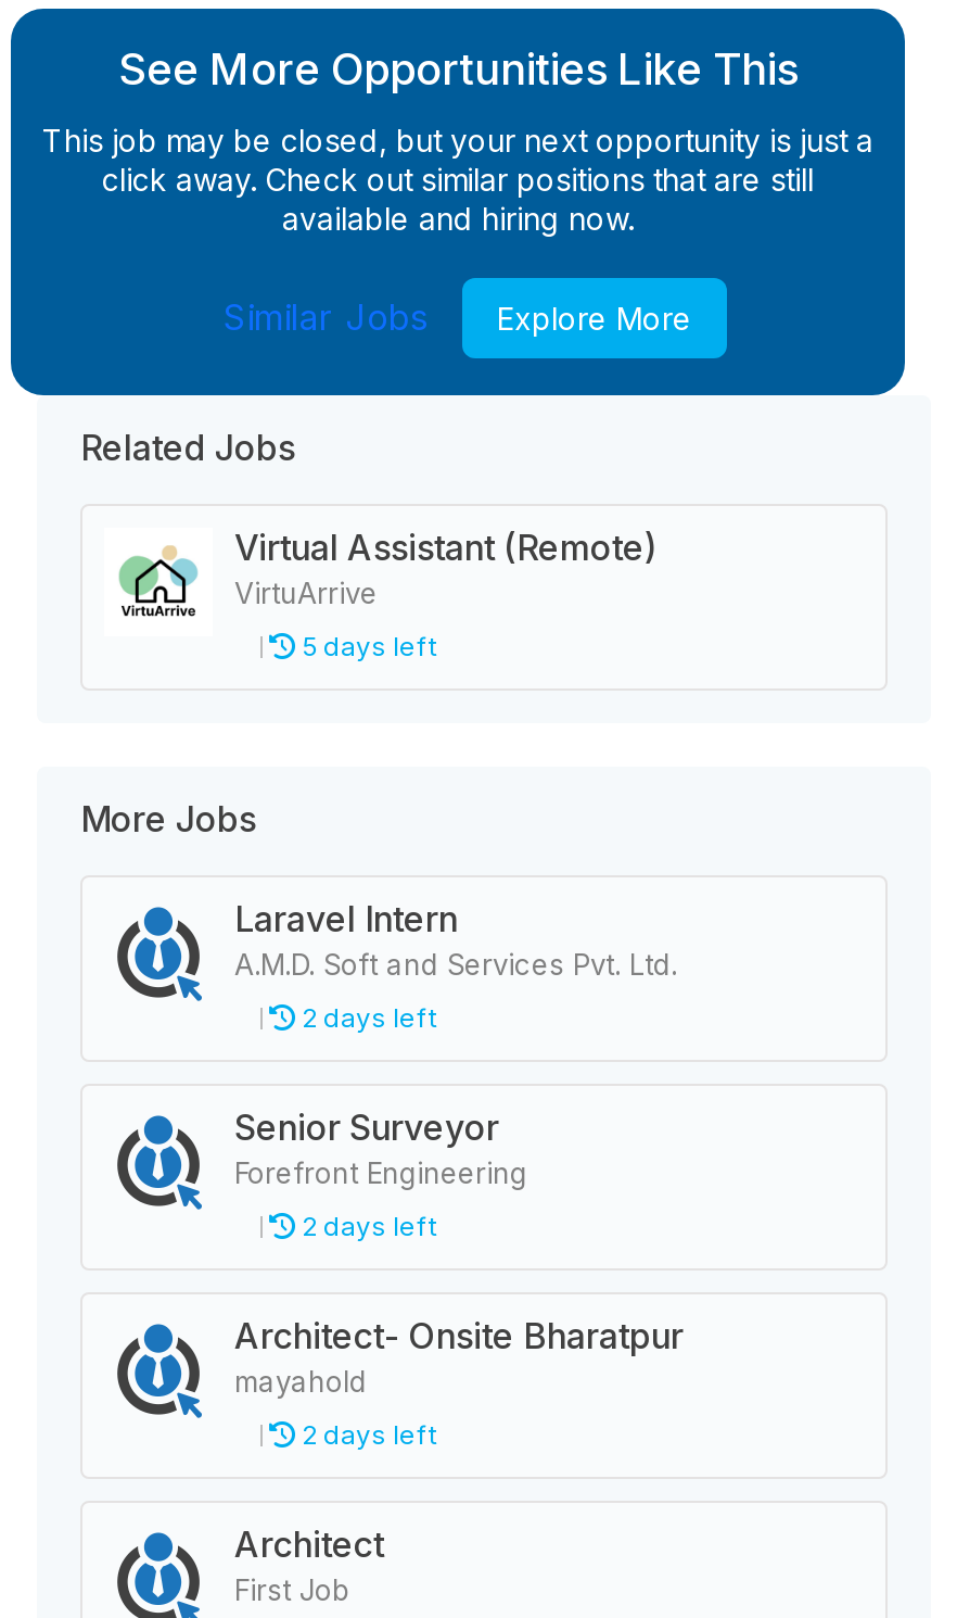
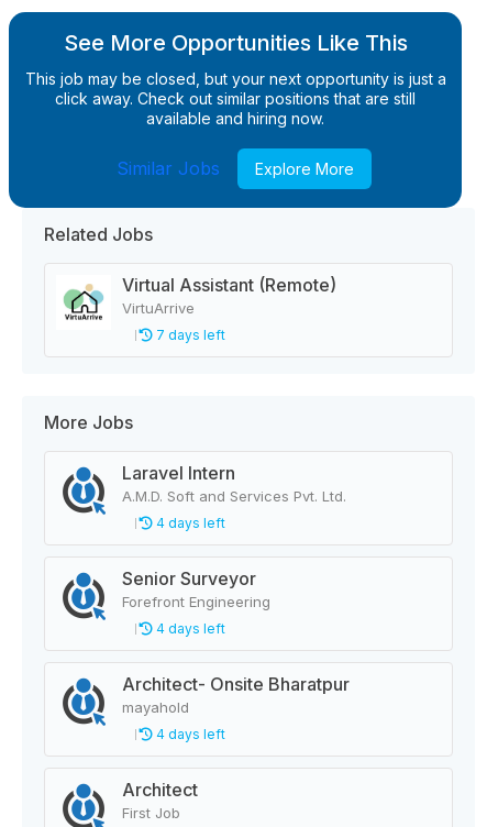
[295,630,436,662] 5 days left -> [153,327,225,343] 7 days left
[295,1001,436,1034] 2 days left -> [153,515,225,531] 4 days left
[295,1210,436,1242] 2 days left -> [153,620,225,637] 4 days left
[295,1418,436,1451] 2 days left -> [153,726,225,742] 4 days left

